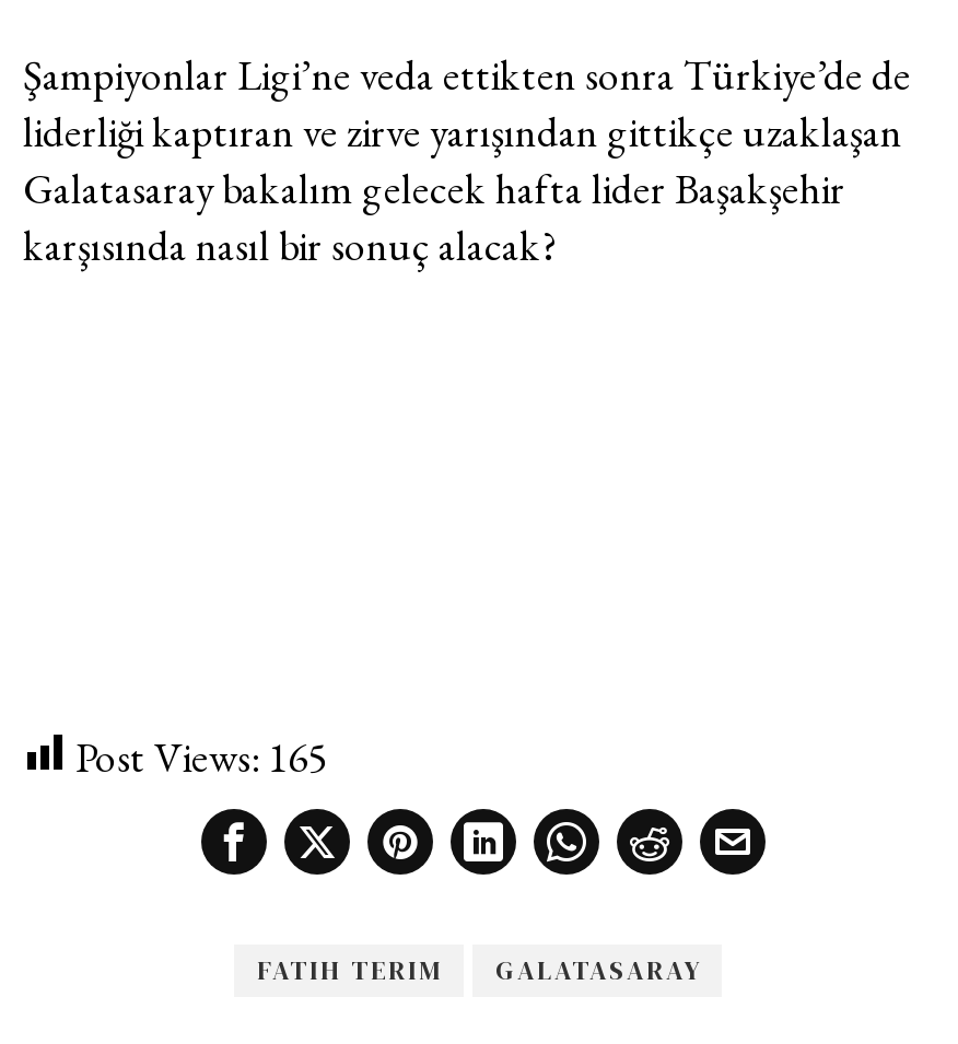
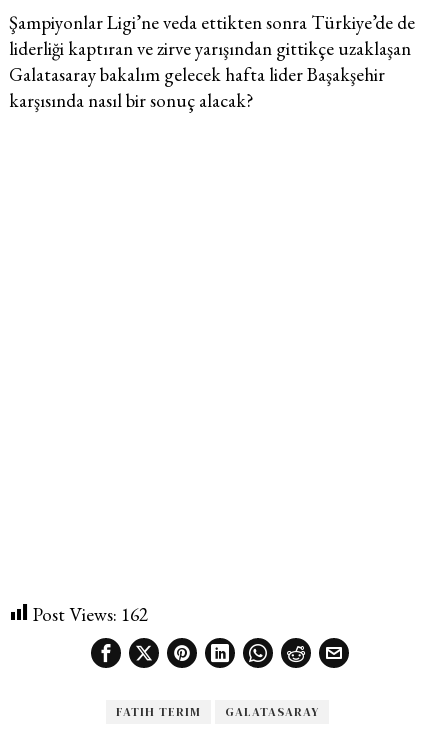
[75,730,327,785] Post Views: 165 -> [33,602,148,627] Post Views: 162

